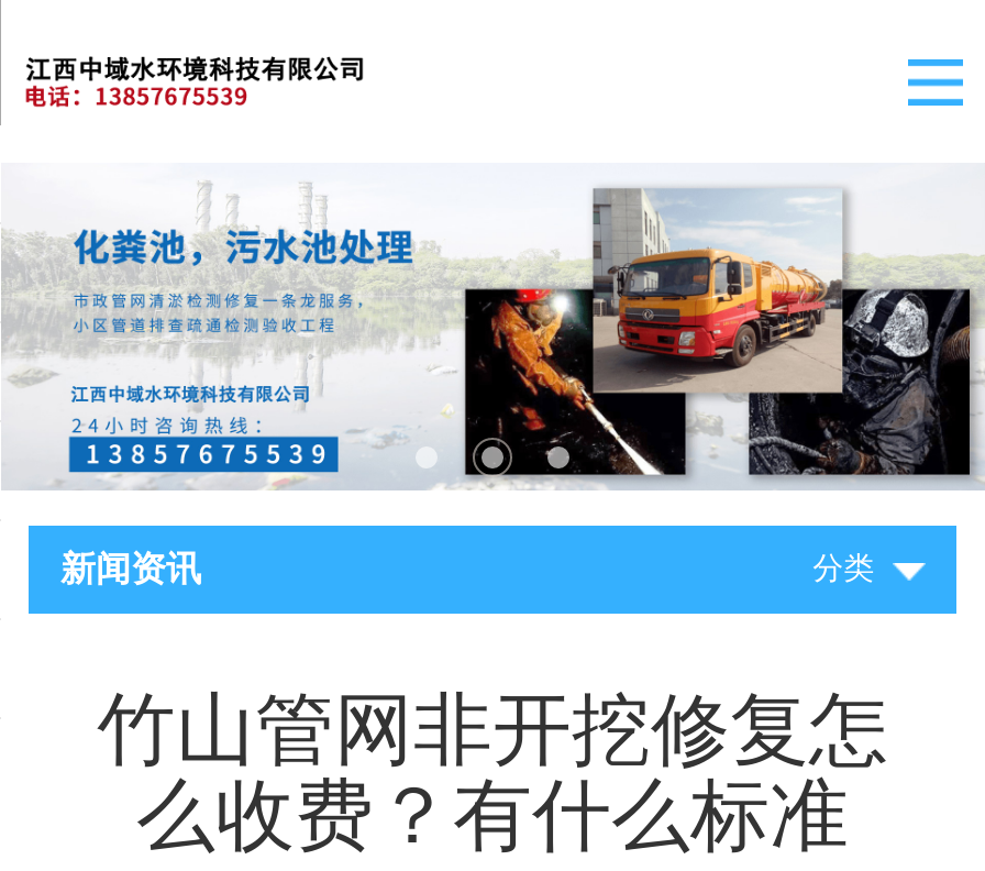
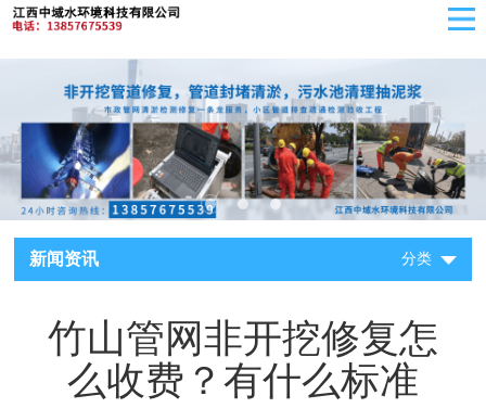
[7,167,978,488] [image] -> [3,60,483,220] [image]

